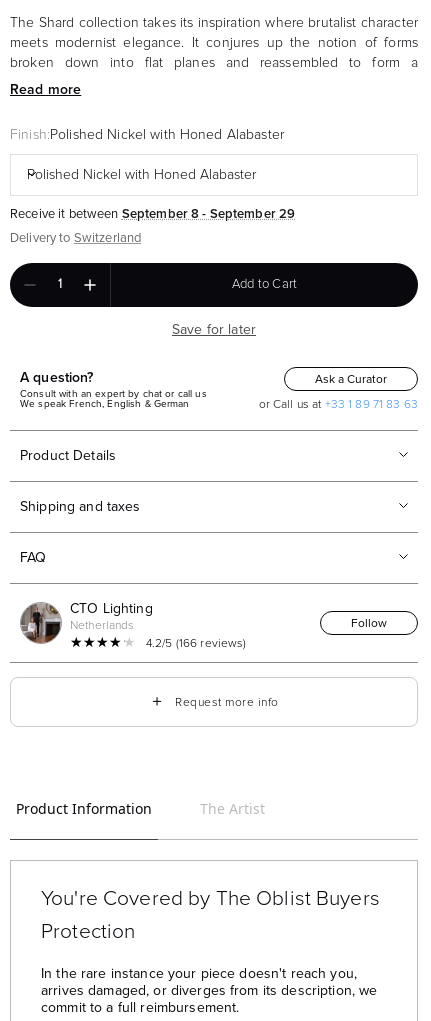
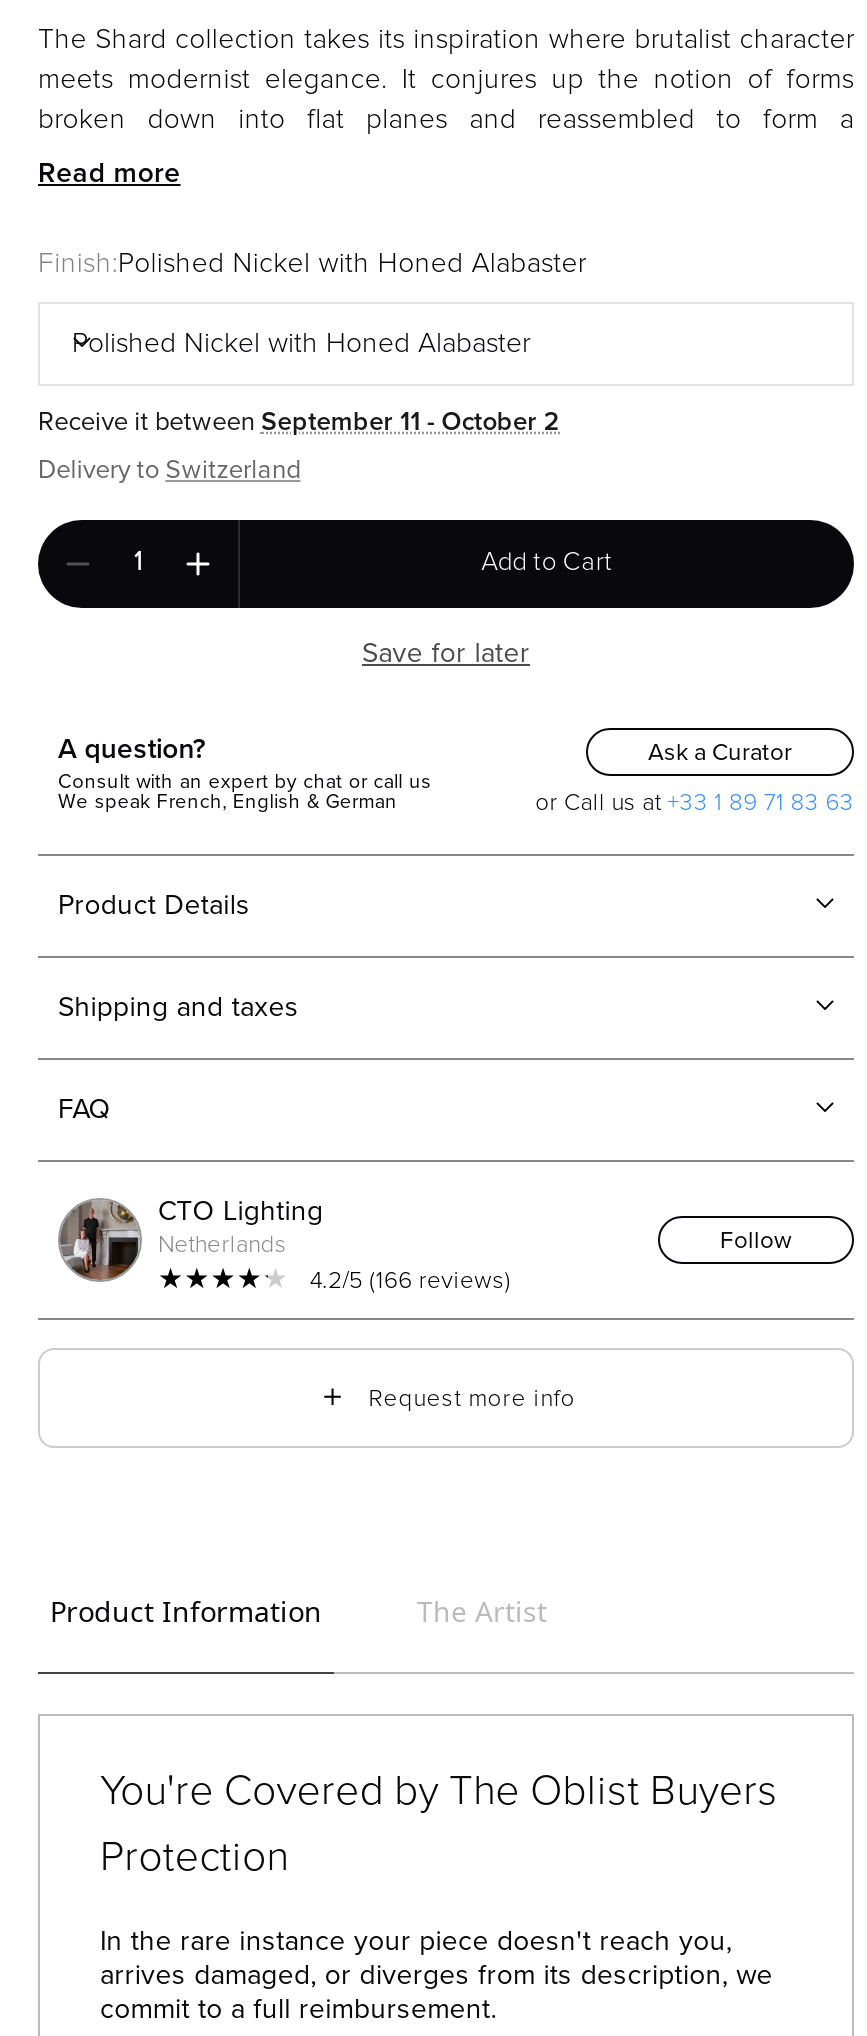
[10,204,295,223] Receive it between September 8 - September 29 -> [38,401,560,439] Receive it between September 11 - October 2

